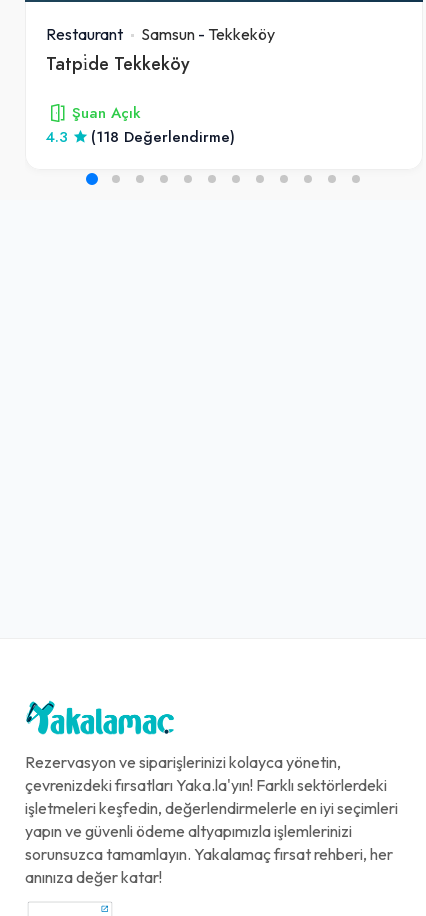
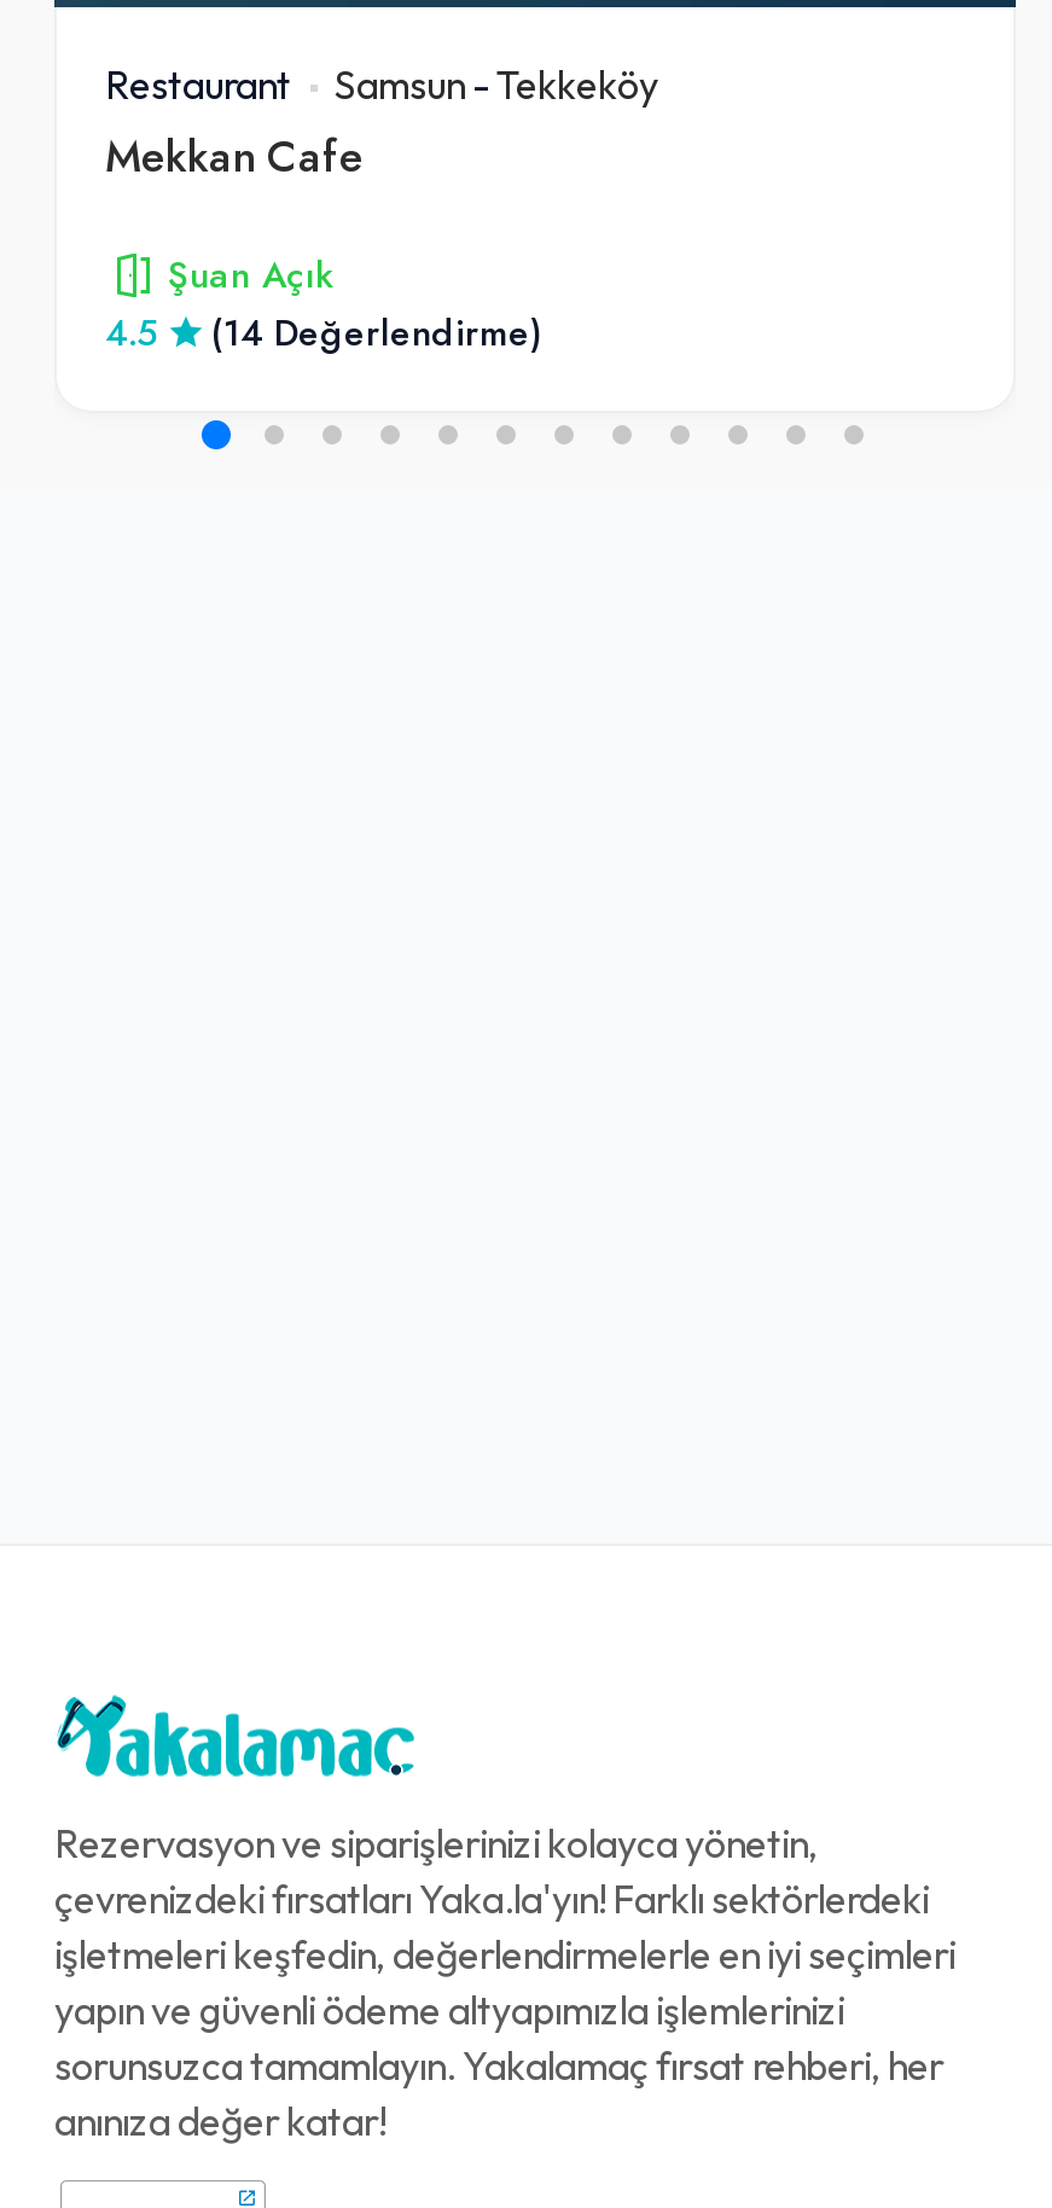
[46,51,190,76] Tatpi̇de Tekkeköy -> [105,125,364,186] Mekkan Cafe
[46,127,68,147] 4.3 -> [105,309,156,357] 4.5
[91,127,235,147] (118 Değerlendirme) -> [211,309,542,357] (14 Değerlendirme)

